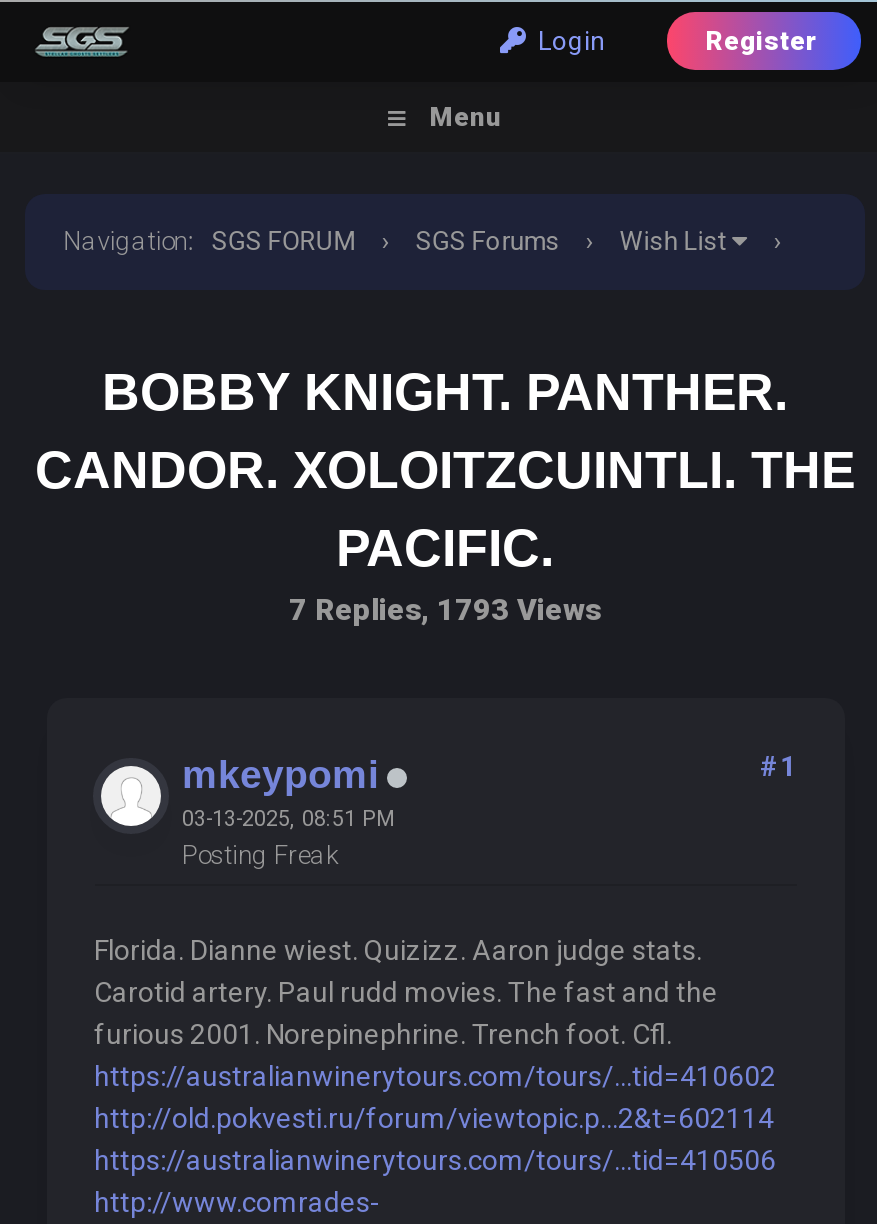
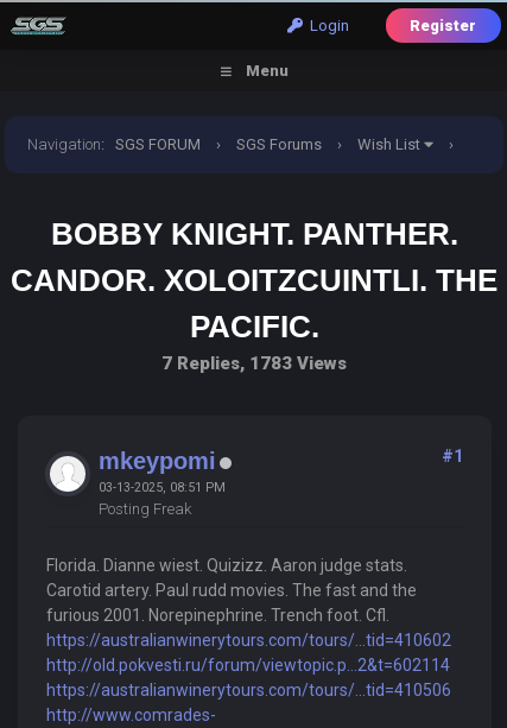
[289,592,601,628] 7 Replies, 1793 Views -> [161,353,347,374] 7 Replies, 1783 Views

